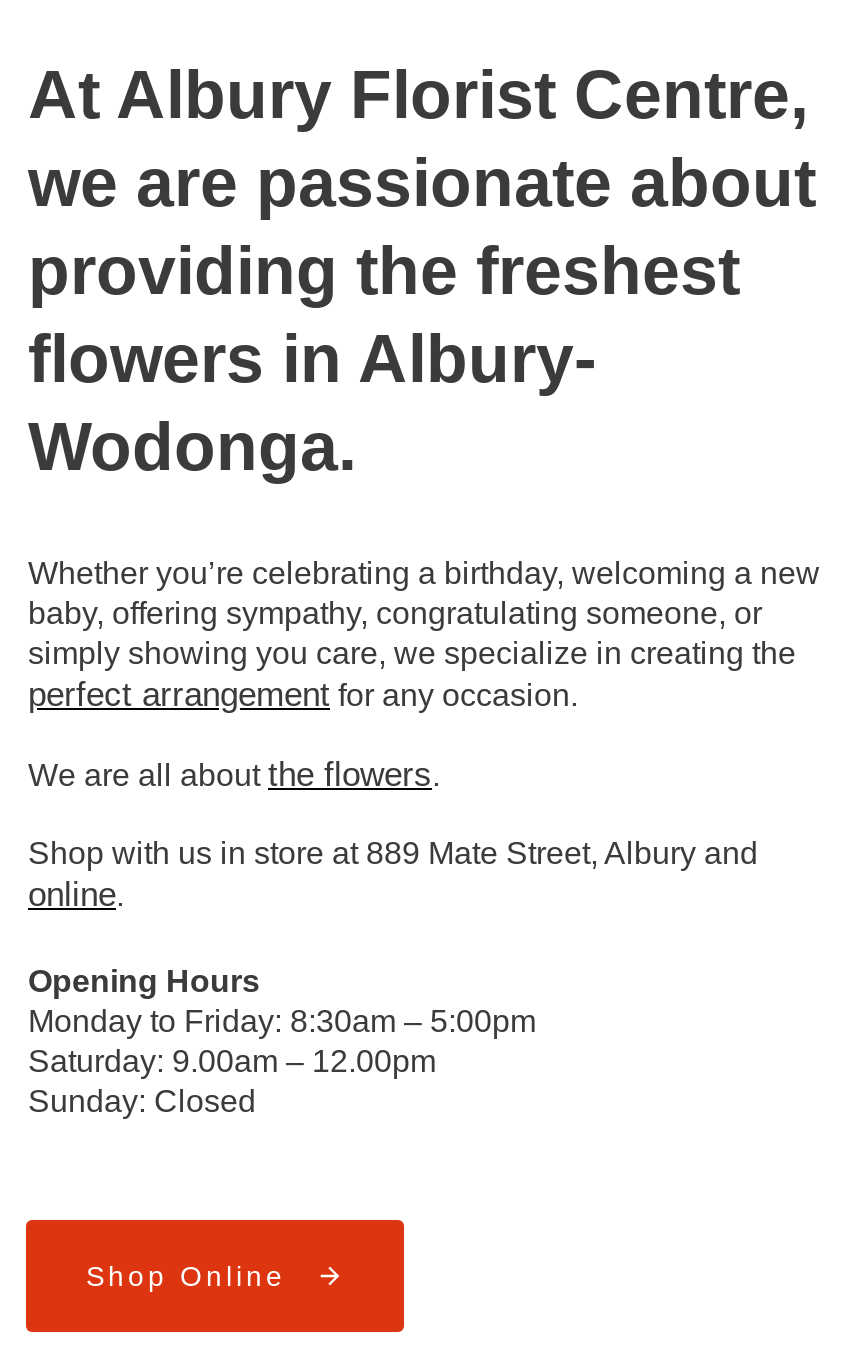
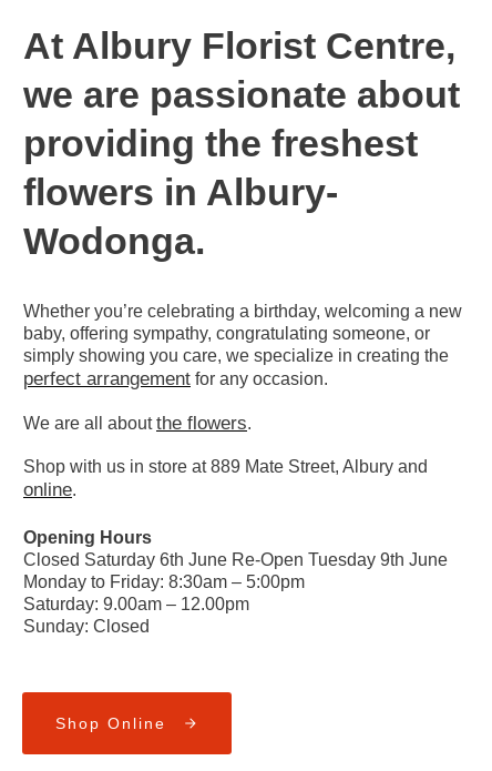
none -> [23,550,448,569] Closed Saturday 6th June Re-Open Tuesday 9th June

